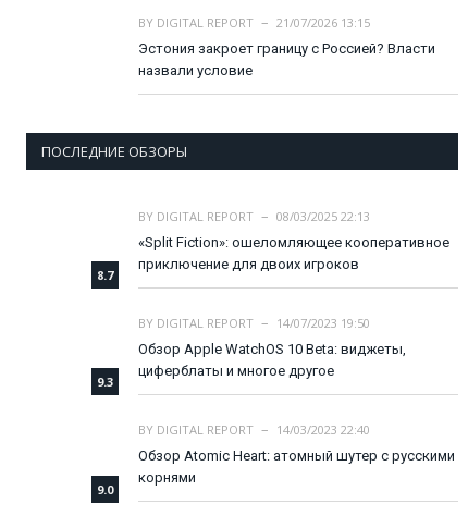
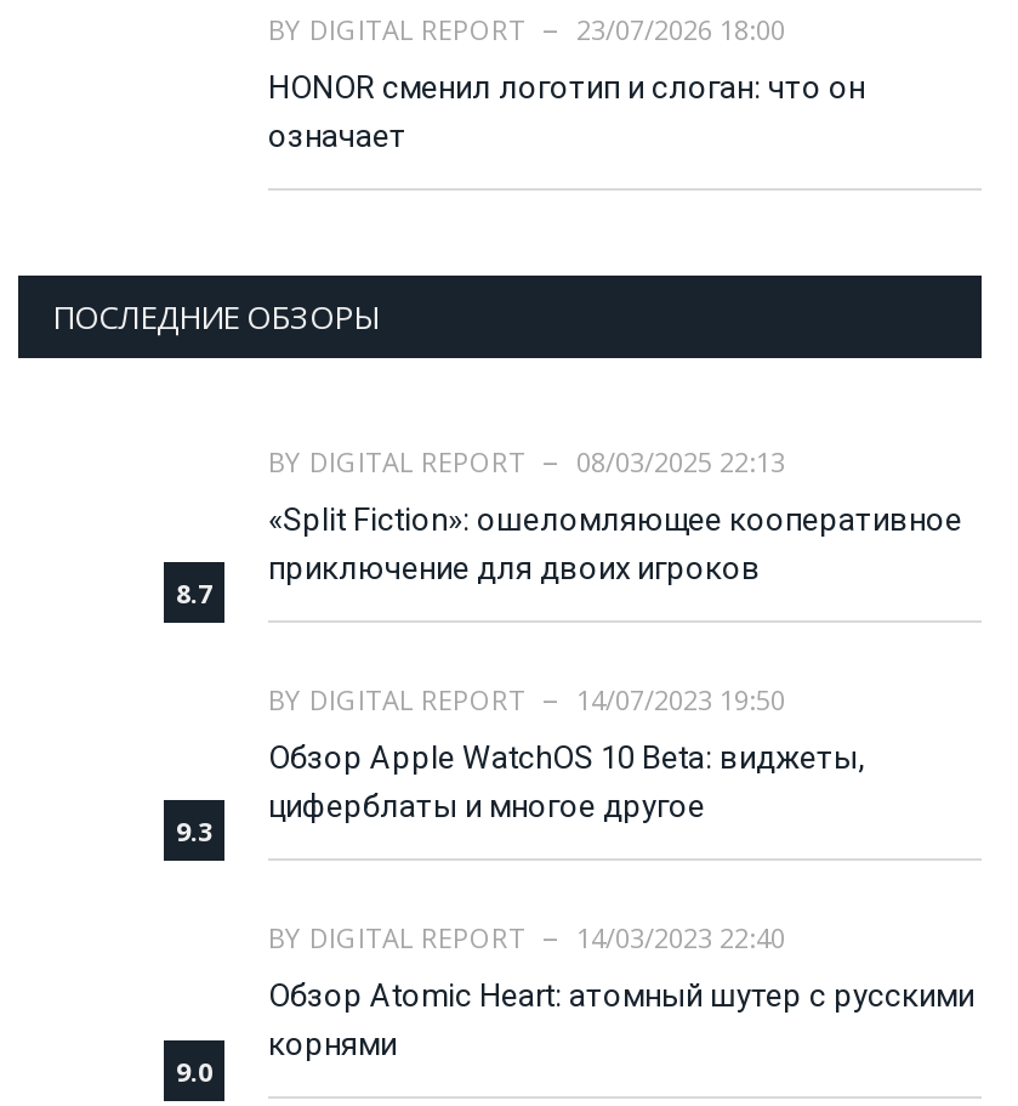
[138,14,370,30] BY DIGITAL REPORT 21/07/2026 13:15 -> [268,11,785,47] BY DIGITAL REPORT 23/07/2026 18:00
[138,40,435,78] Эстония закроет границу с Россией? Власти | назвали условие -> [268,69,865,154] HONOR сменил логотип и слоган: что он | означает

